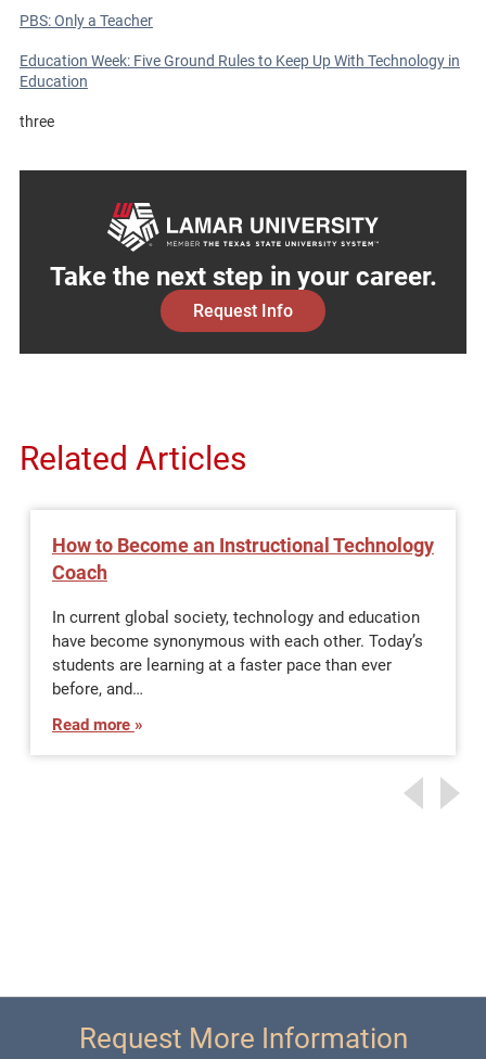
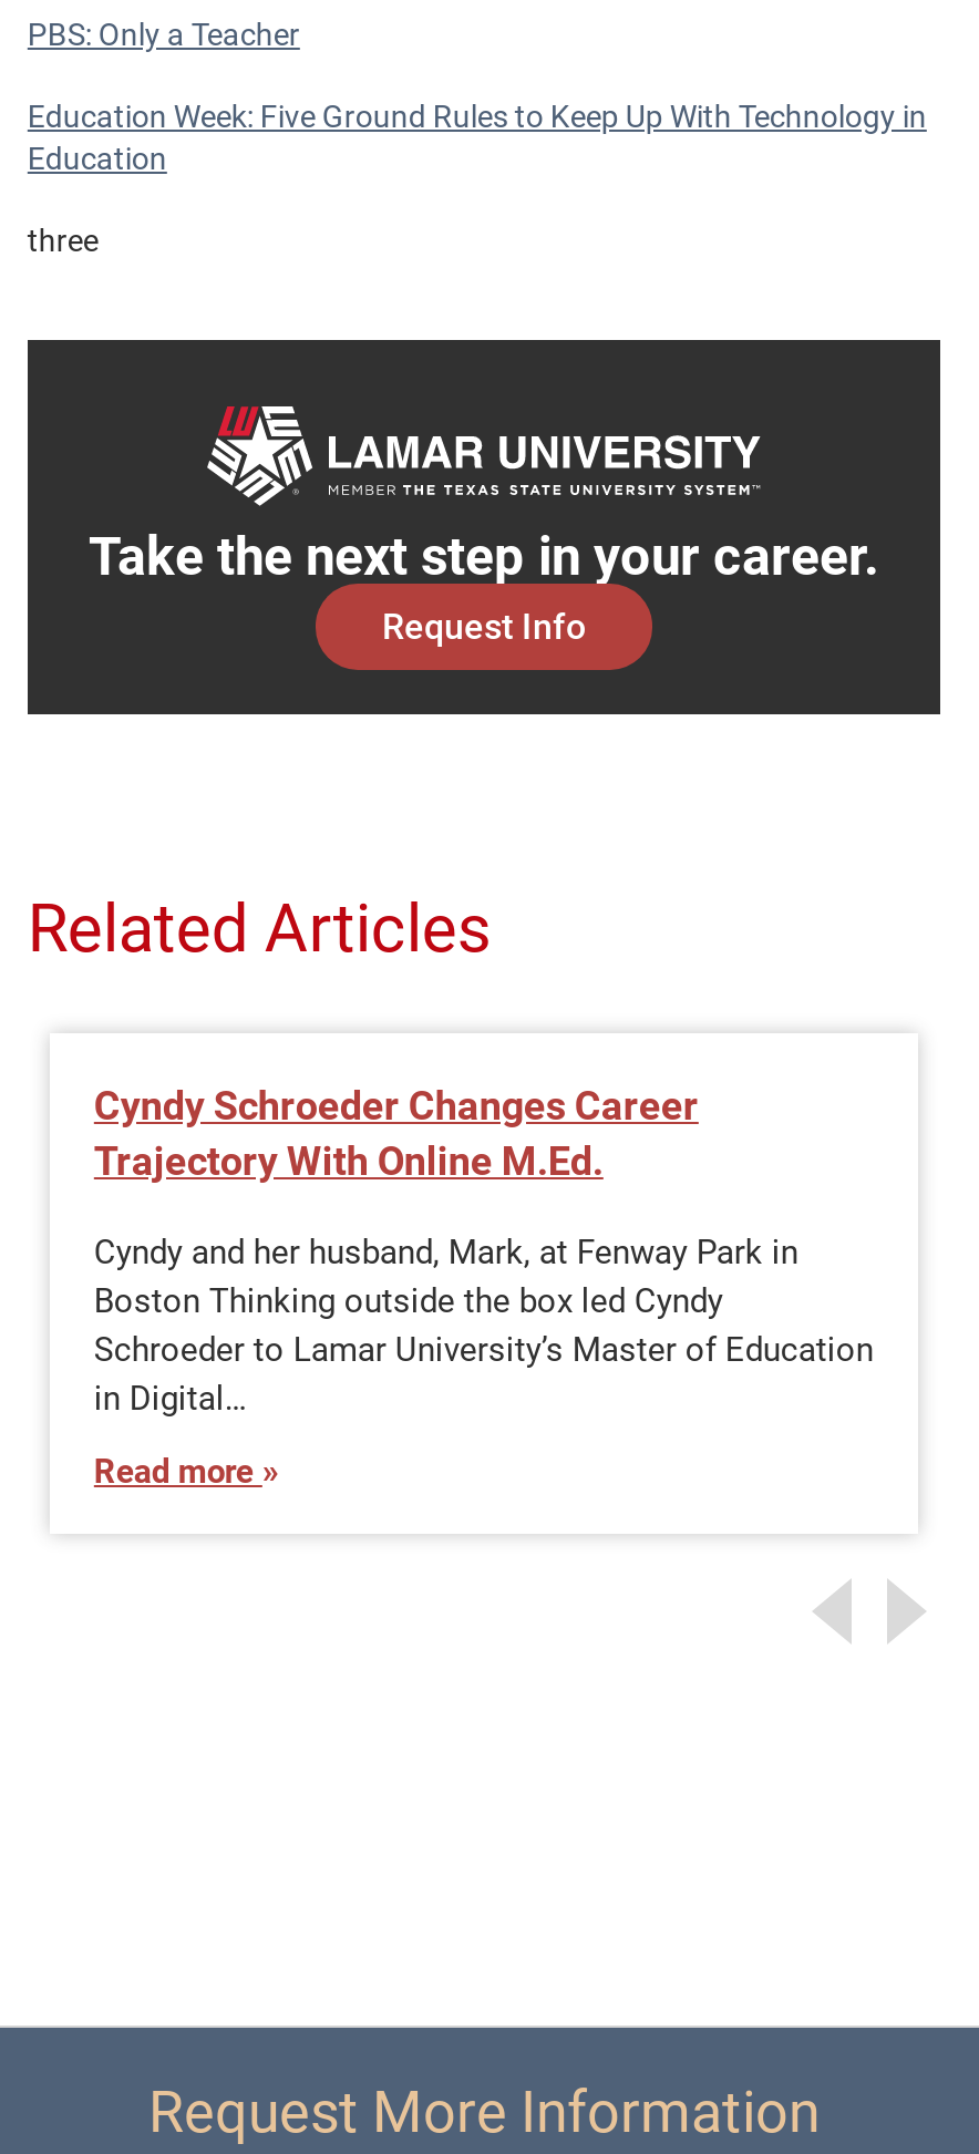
[52,533,434,583] How to Become an Instructional Technology | Coach -> [94,1081,699,1183] Cyndy Schroeder Changes Career | Trajectory With Online M.Ed.
[52,607,423,698] In current global society, technology and education | have become synonymous with each other. Today’s | students are learning at a faster pace than ever | before, and… -> [94,1232,874,1418] Cyndy and her husband, Mark, at Fenway Park in | Boston Thinking outside the box led Cyndy | Schroeder to Lamar University’s Master of Education | in Digital…

